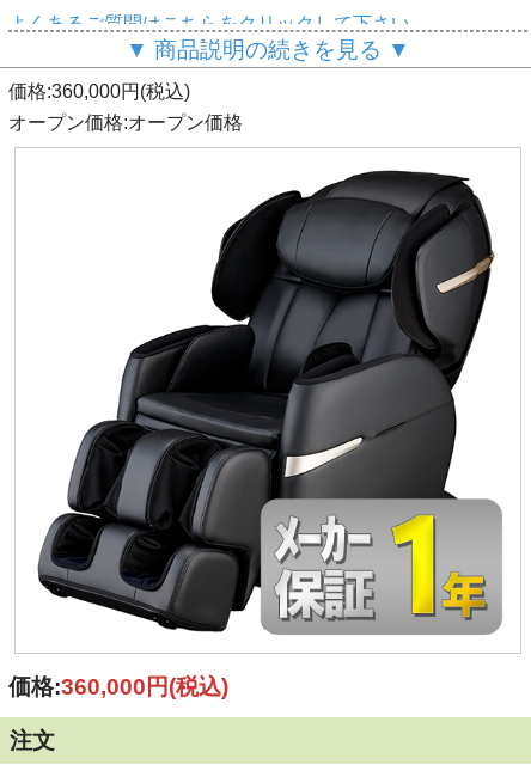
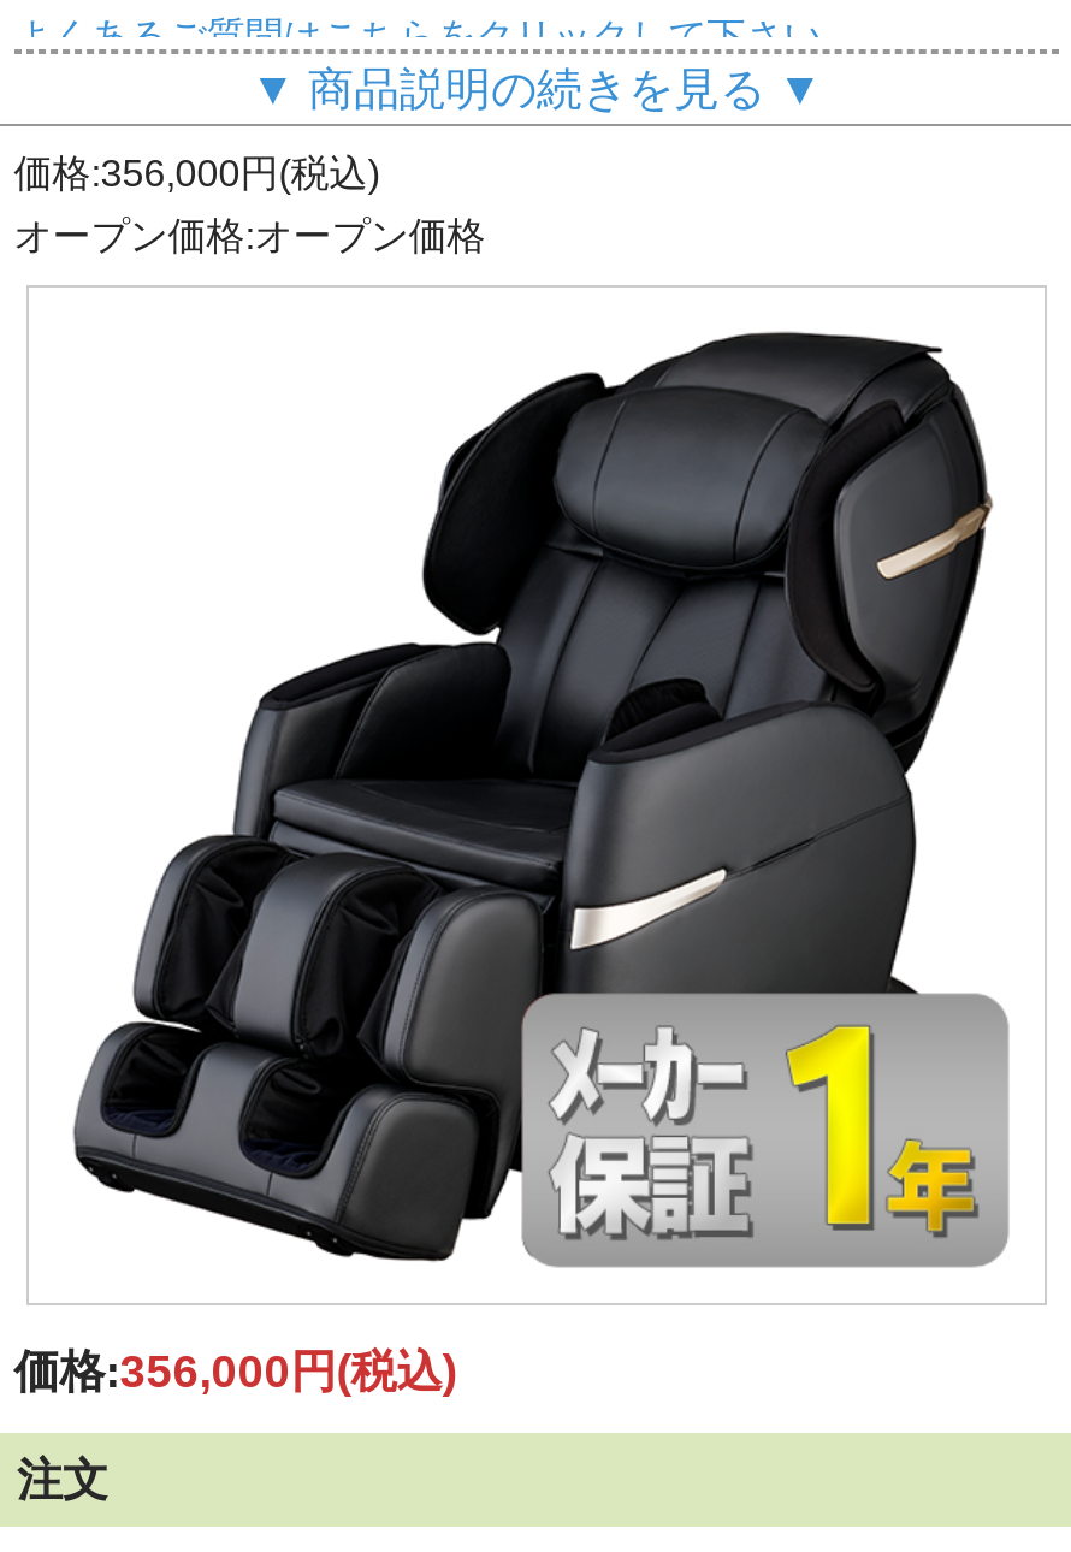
[8,81,190,102] 価格:360,000円(税込) -> [14,153,380,194] 価格:356,000円(税込)
[8,674,228,699] 価格:360,000円(税込) -> [14,1345,457,1396] 価格:356,000円(税込)

